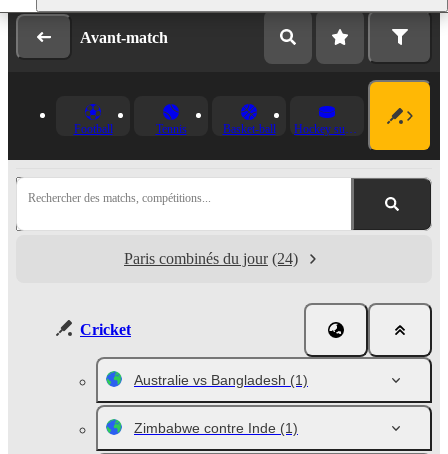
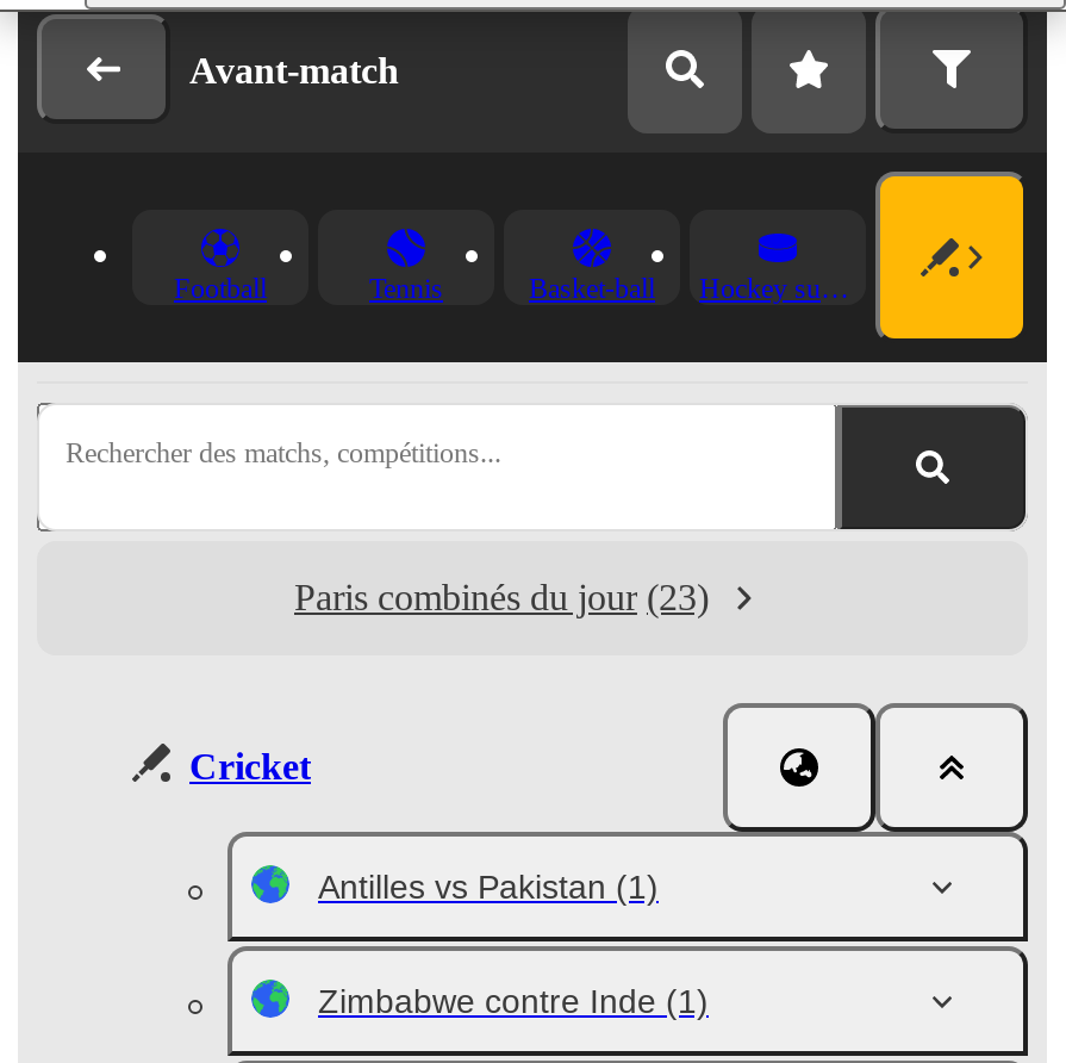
[124,250,298,267] Paris combinés du jour (24) -> [294,577,709,617] Paris combinés du jour (23)
[134,372,308,388] Australie vs Bangladesh (1) -> [318,868,659,906] Antilles vs Pakistan (1)

